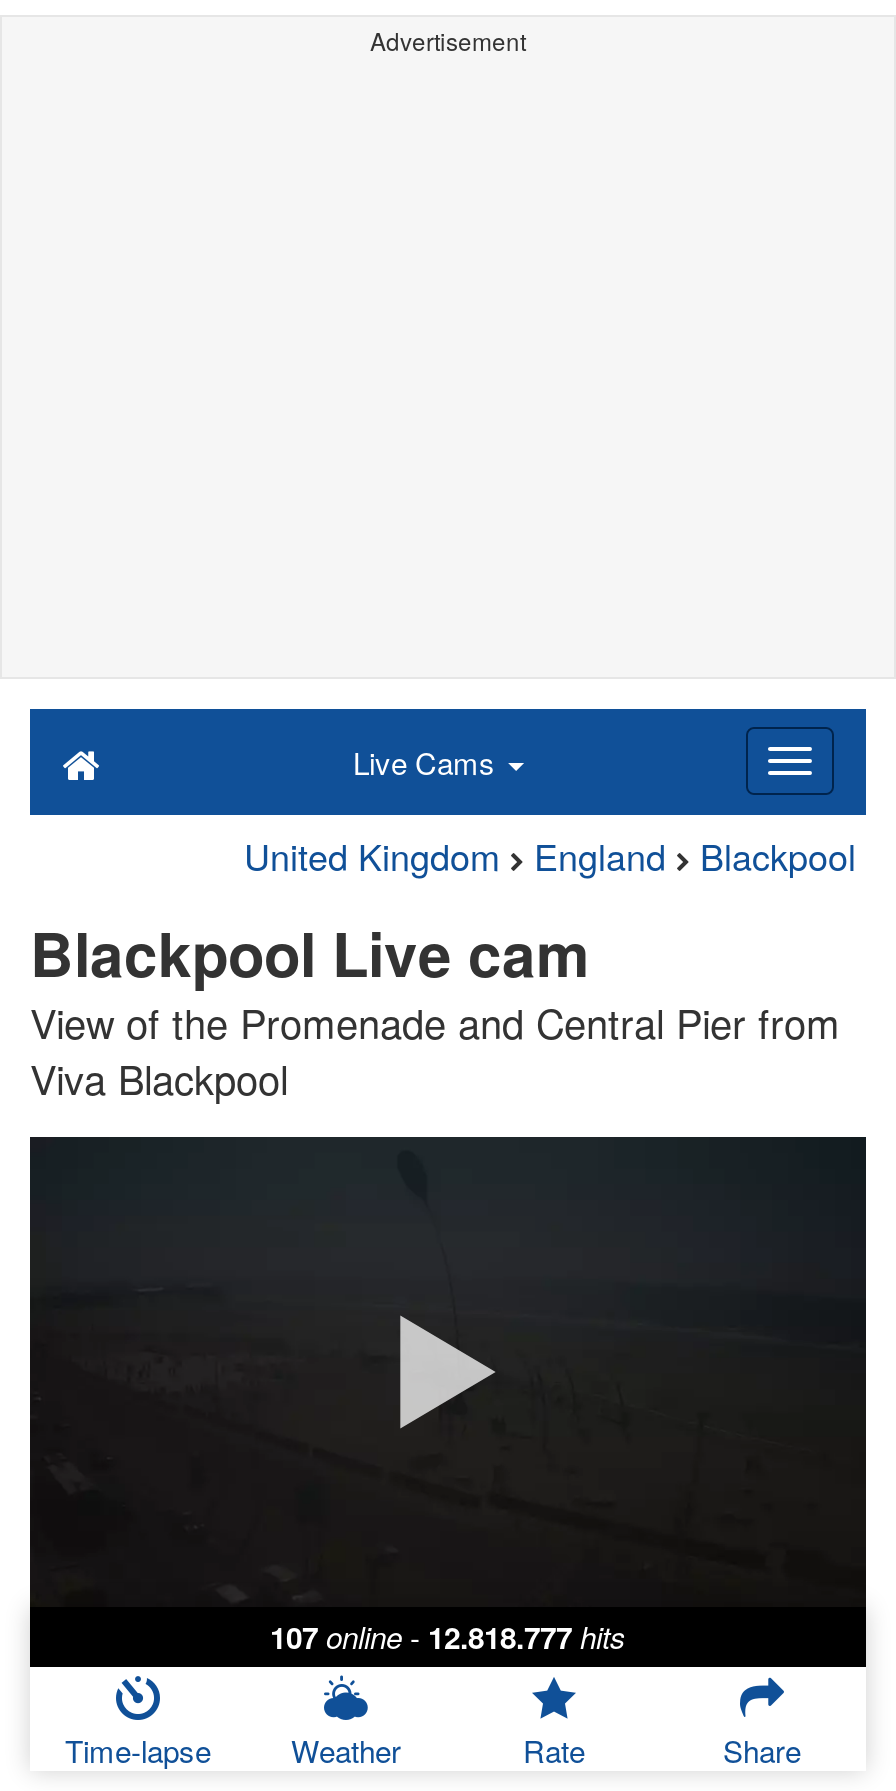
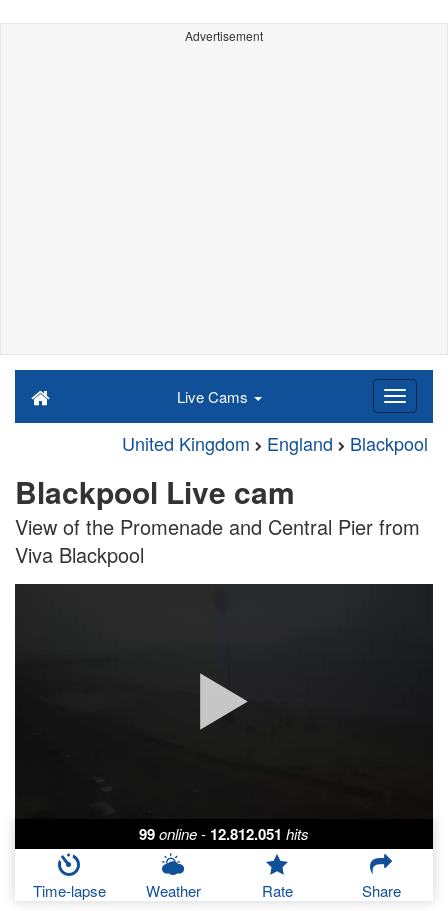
[270,1615,626,1659] 107 online - 12.818.777 hits -> [139,823,309,845] 99 online - 12.812.051 hits

